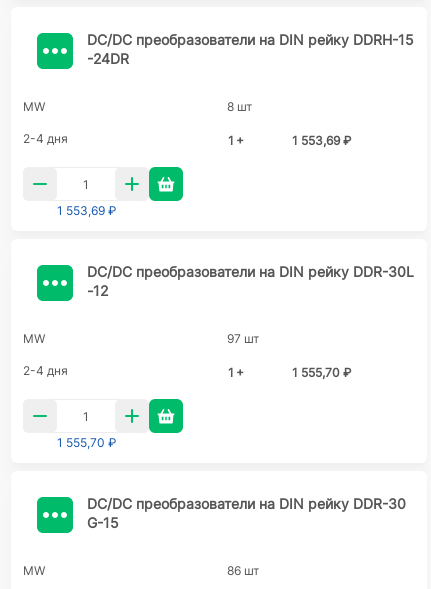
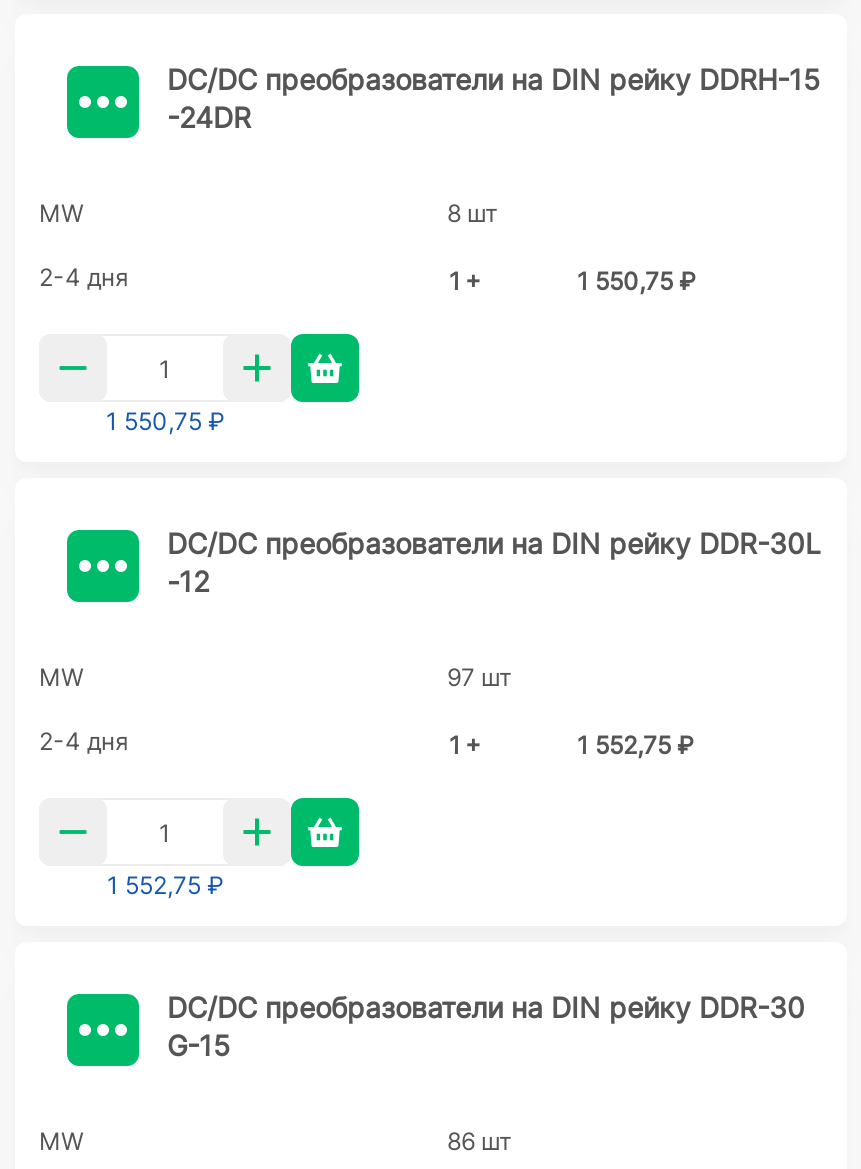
[292,133,351,148] 1 553,69 ₽ -> [577,266,695,296] 1 550,75 ₽
[56,203,115,218] 1 553,69 ₽ -> [106,406,224,436] 1 550,75 ₽
[292,365,351,380] 1 555,70 ₽ -> [577,730,693,760] 1 552,75 ₽
[56,435,115,450] 1 555,70 ₽ -> [107,870,223,900] 1 552,75 ₽

